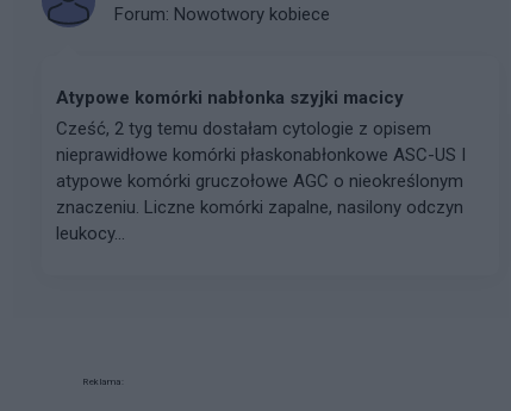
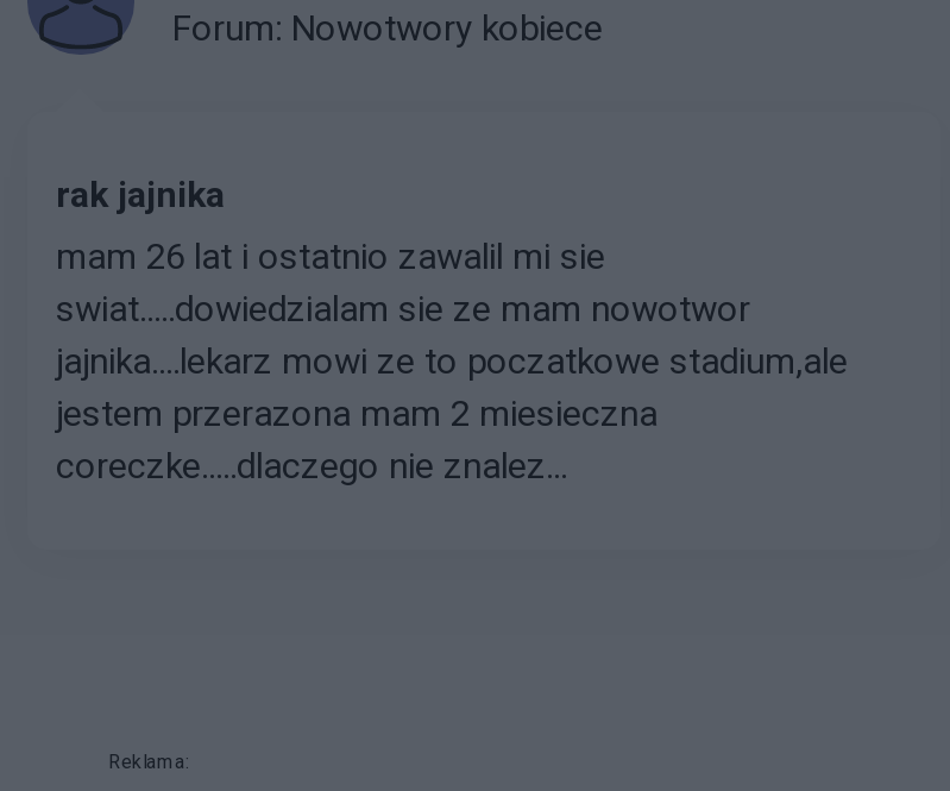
[56,87,466,244] Atypowe komórki nabłonka szyjki macicy | Cześć, 2 tyg temu dostałam cytologie z opisem | nieprawidłowe komórki płaskonabłonkowe ASC-US I | atypowe komórki gruczołowe AGC o nieokreślonym | znaczeniu. Liczne komórki zapalne, nasilony odczyn | leukocy... -> [56,174,848,488] rak jajnika | mam 26 lat i ostatnio zawalil mi sie | swiat.....dowiedzialam sie ze mam nowotwor | jajnika....lekarz mowi ze to poczatkowe stadium,ale | jestem przerazona mam 2 miesieczna | coreczke.....dlaczego nie znalez...

